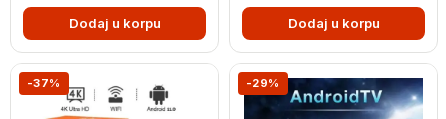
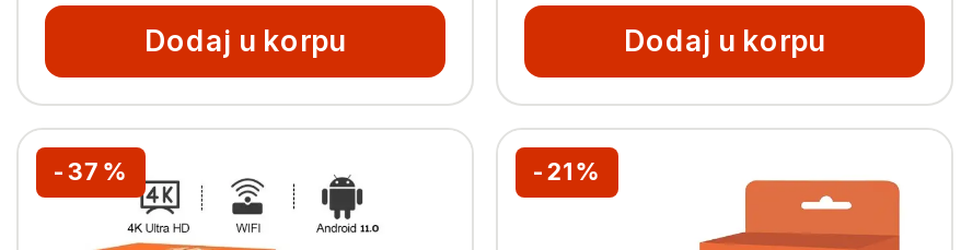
[246,76,280,90] -29% -> [533,156,600,187] -21%

